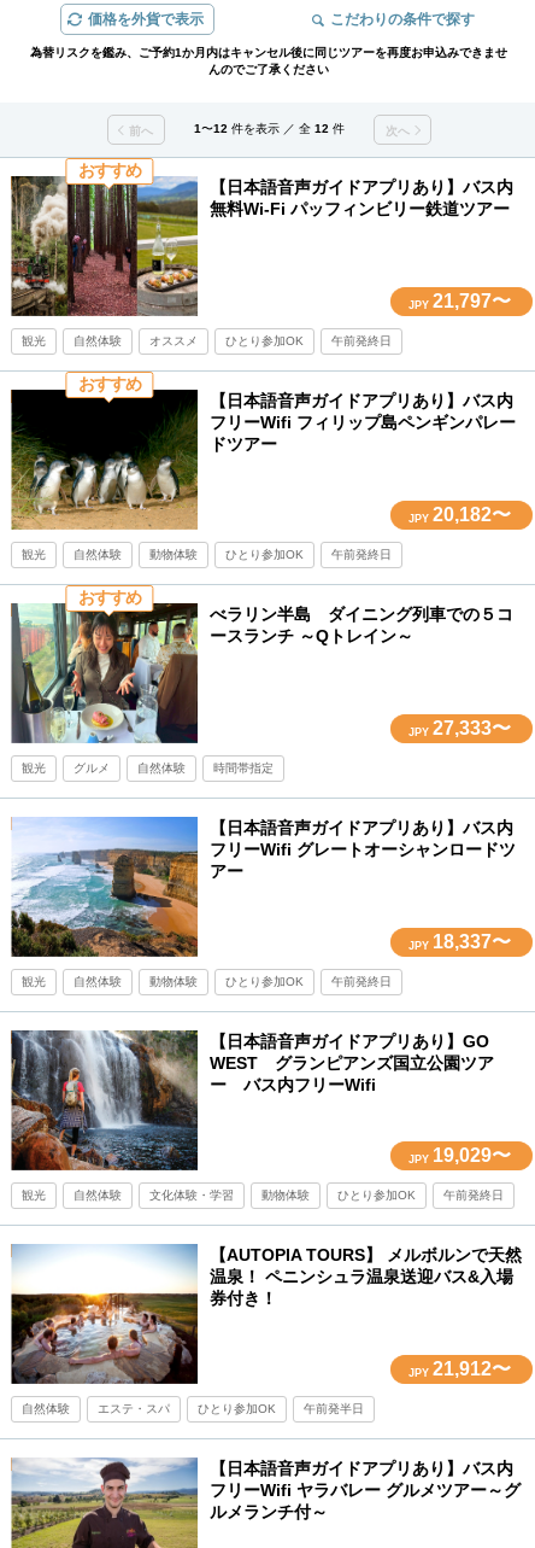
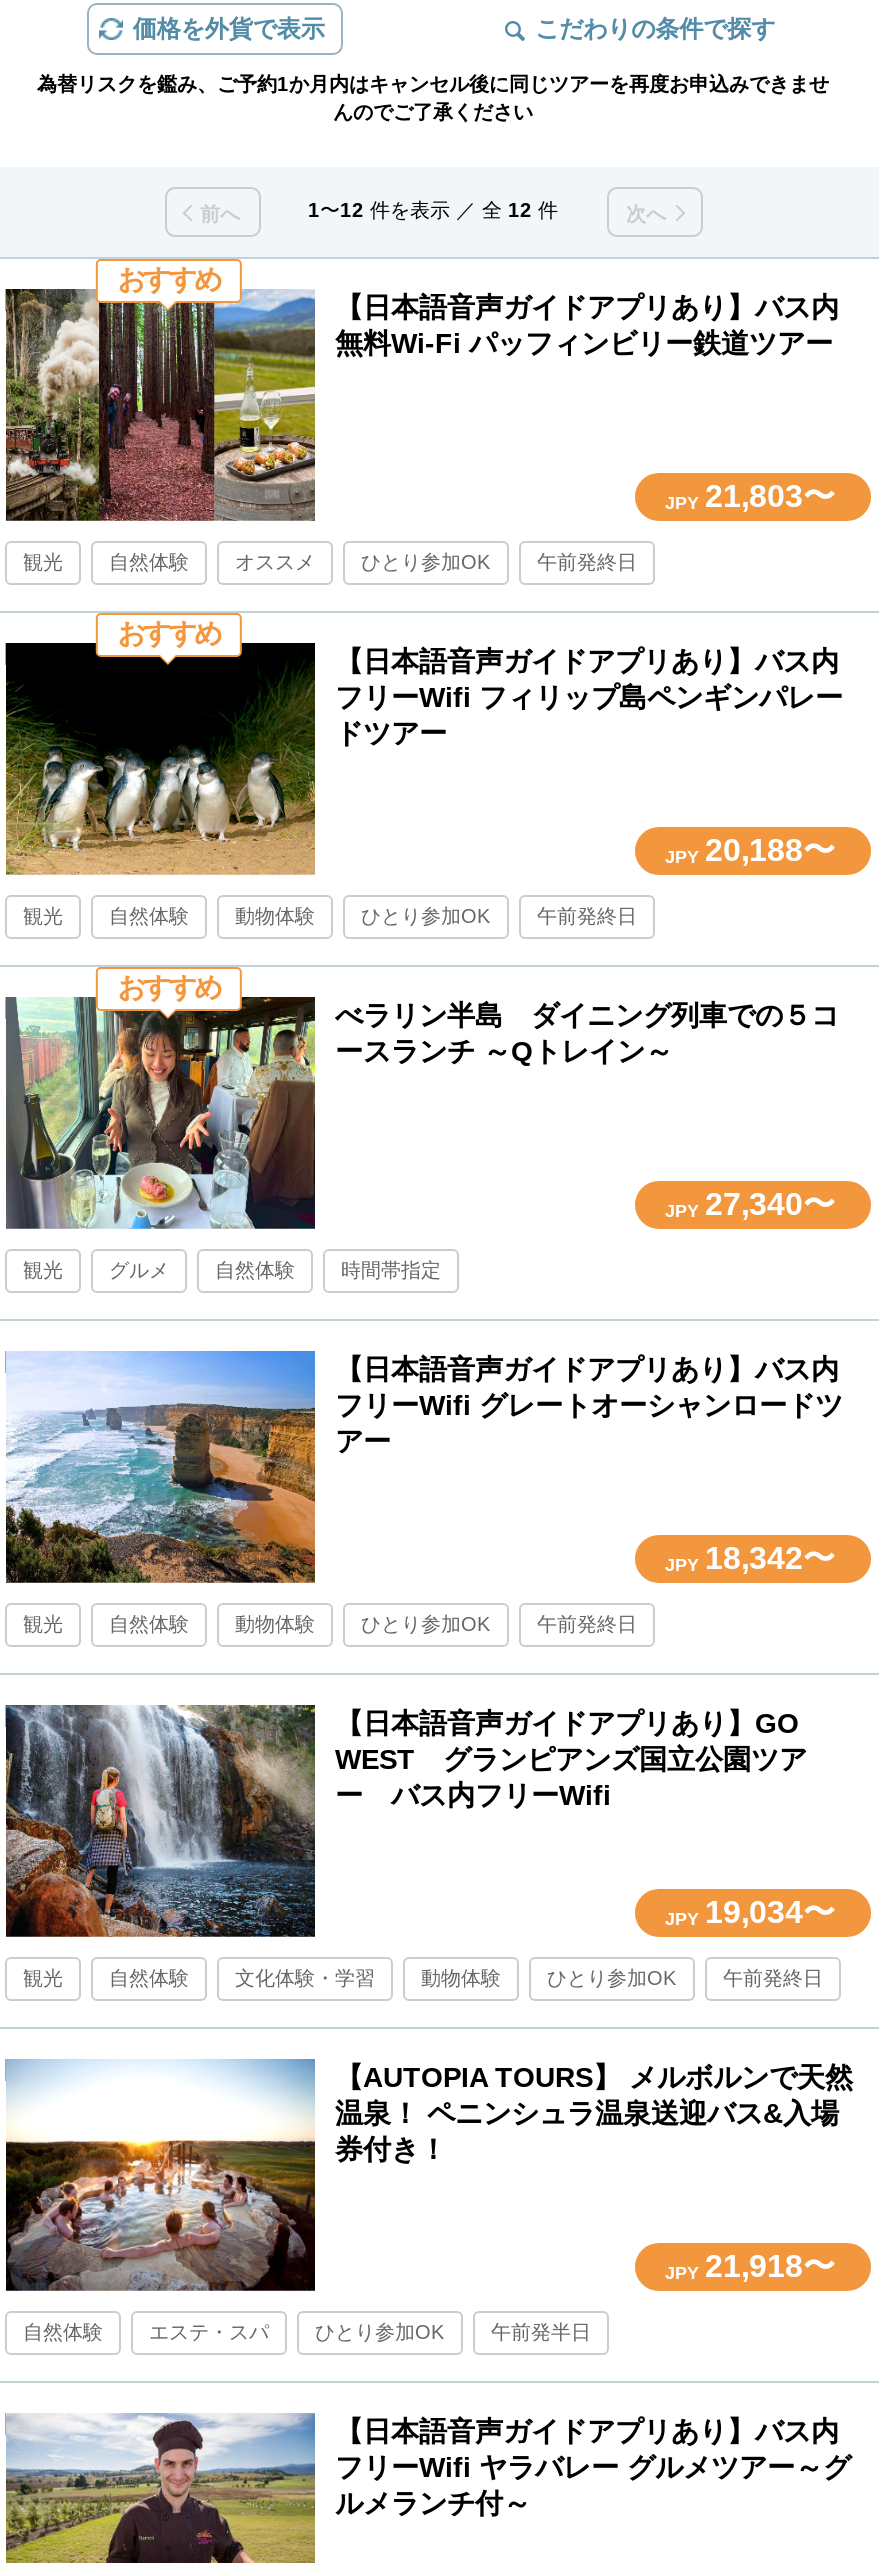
[408,291,511,311] JPY 21,797〜 -> [665,479,835,513] JPY 21,803〜
[408,504,511,525] JPY 20,182〜 -> [665,833,835,867] JPY 20,188〜
[408,718,511,738] JPY 27,333〜 -> [665,1187,835,1221] JPY 27,340〜
[408,931,511,952] JPY 18,337〜 -> [665,1541,835,1575] JPY 18,342〜
[408,1145,511,1166] JPY 19,029〜 -> [665,1895,835,1929] JPY 19,034〜
[408,1359,511,1379] JPY 21,912〜 -> [665,2249,835,2283] JPY 21,918〜

